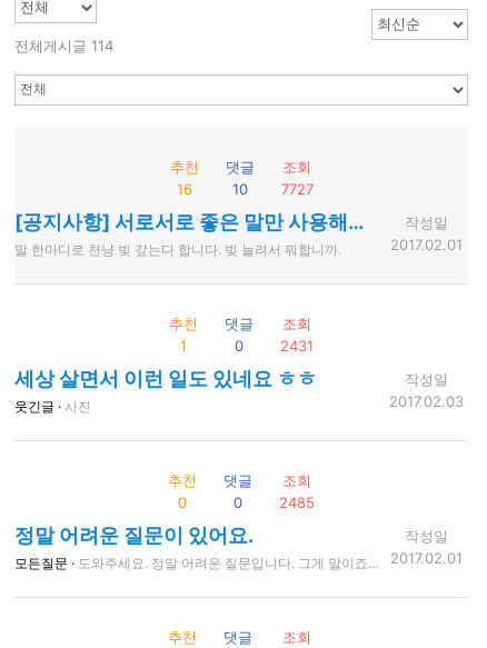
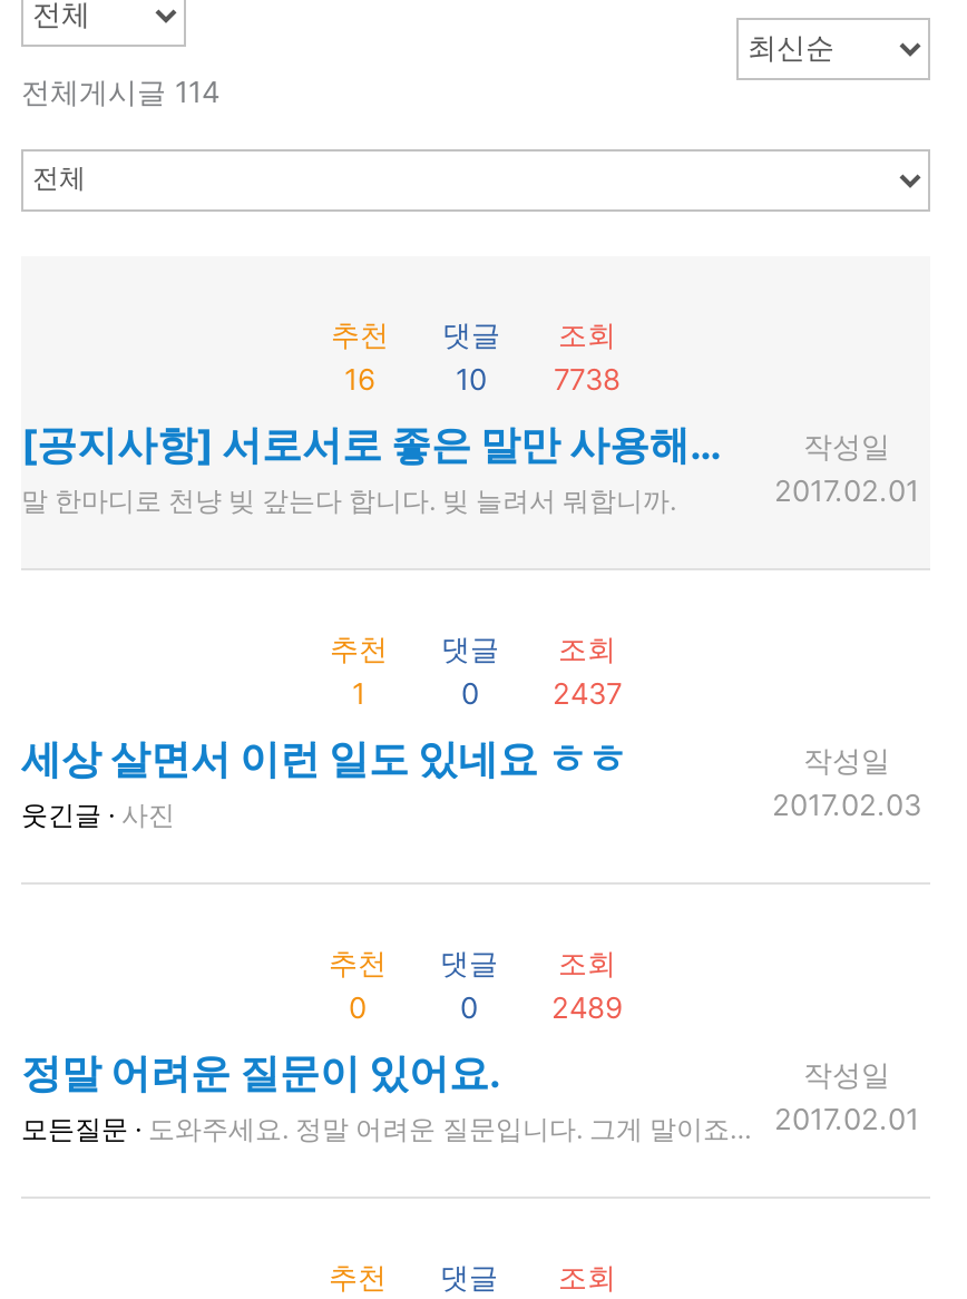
[232,180,313,197] 10 7727 -> [456,360,621,396] 10 7738
[280,336,314,354] 2431 -> [553,674,622,710] 2437
[279,493,315,511] 2485 -> [551,988,623,1024] 2489

